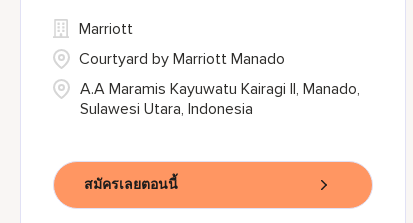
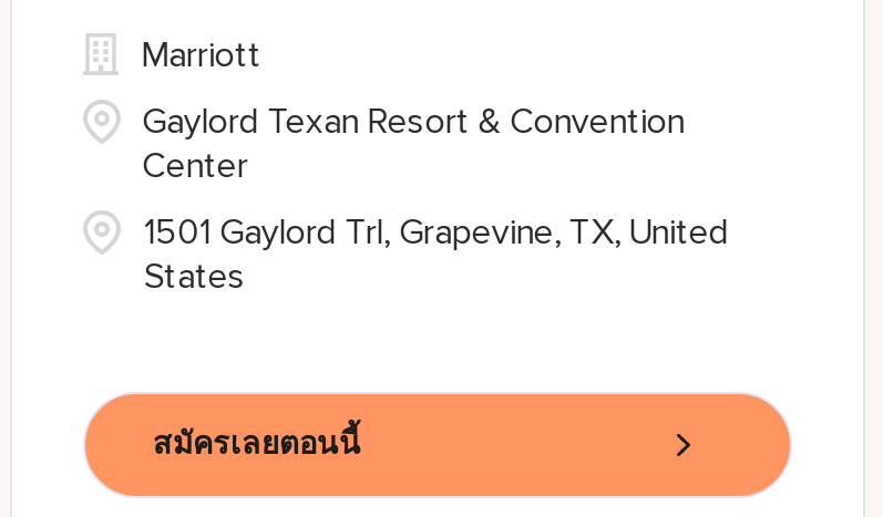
[79,49,285,69] Courtyard by Marriott Manado -> [142,99,684,187] Gaylord Texan Resort & Convention | Center
[80,79,360,119] A.A Maramis Kayuwatu Kairagi II, Manado, | Sulawesi Utara, Indonesia -> [144,209,729,298] 1501 Gaylord Trl, Grapevine, TX, United | States

